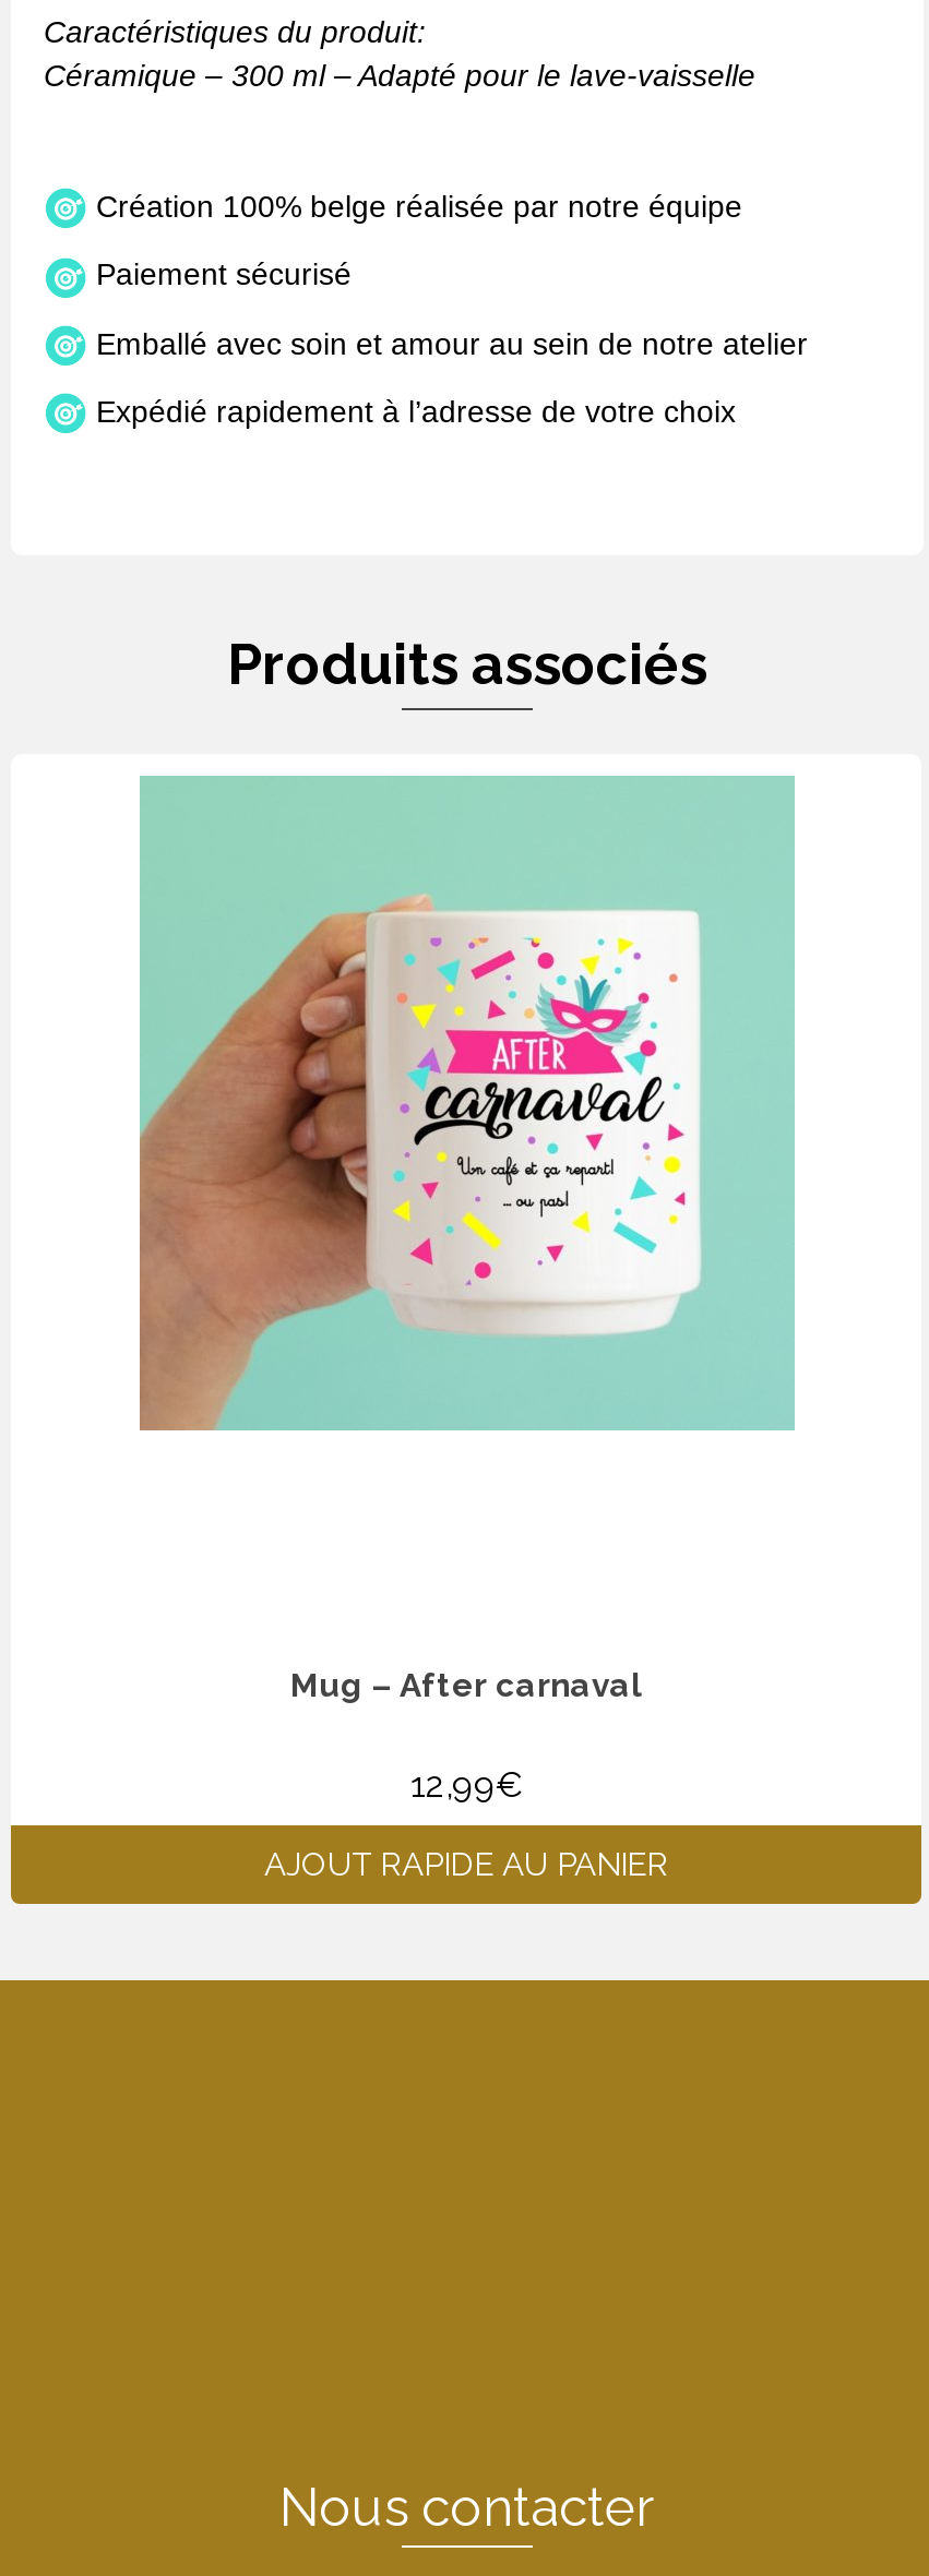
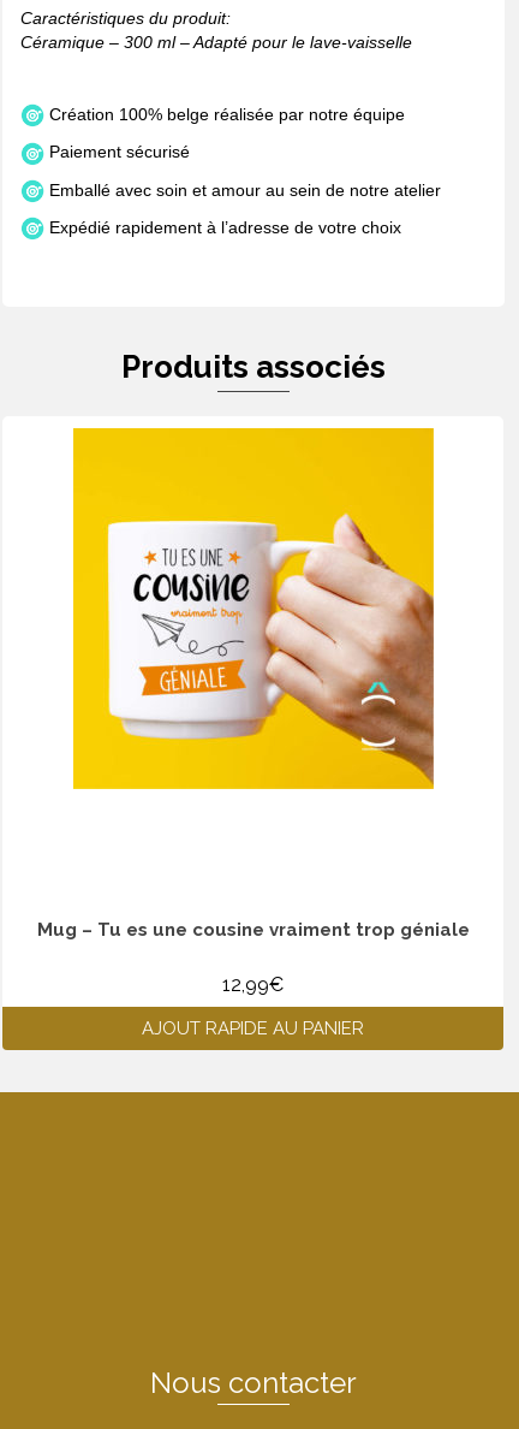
[138,774,797,1433] [image] -> [72,427,435,790] [image]
[290,1666,642,1706] Mug – After carnaval -> [37,919,469,941] Mug – Tu es une cousine vraiment trop géniale

